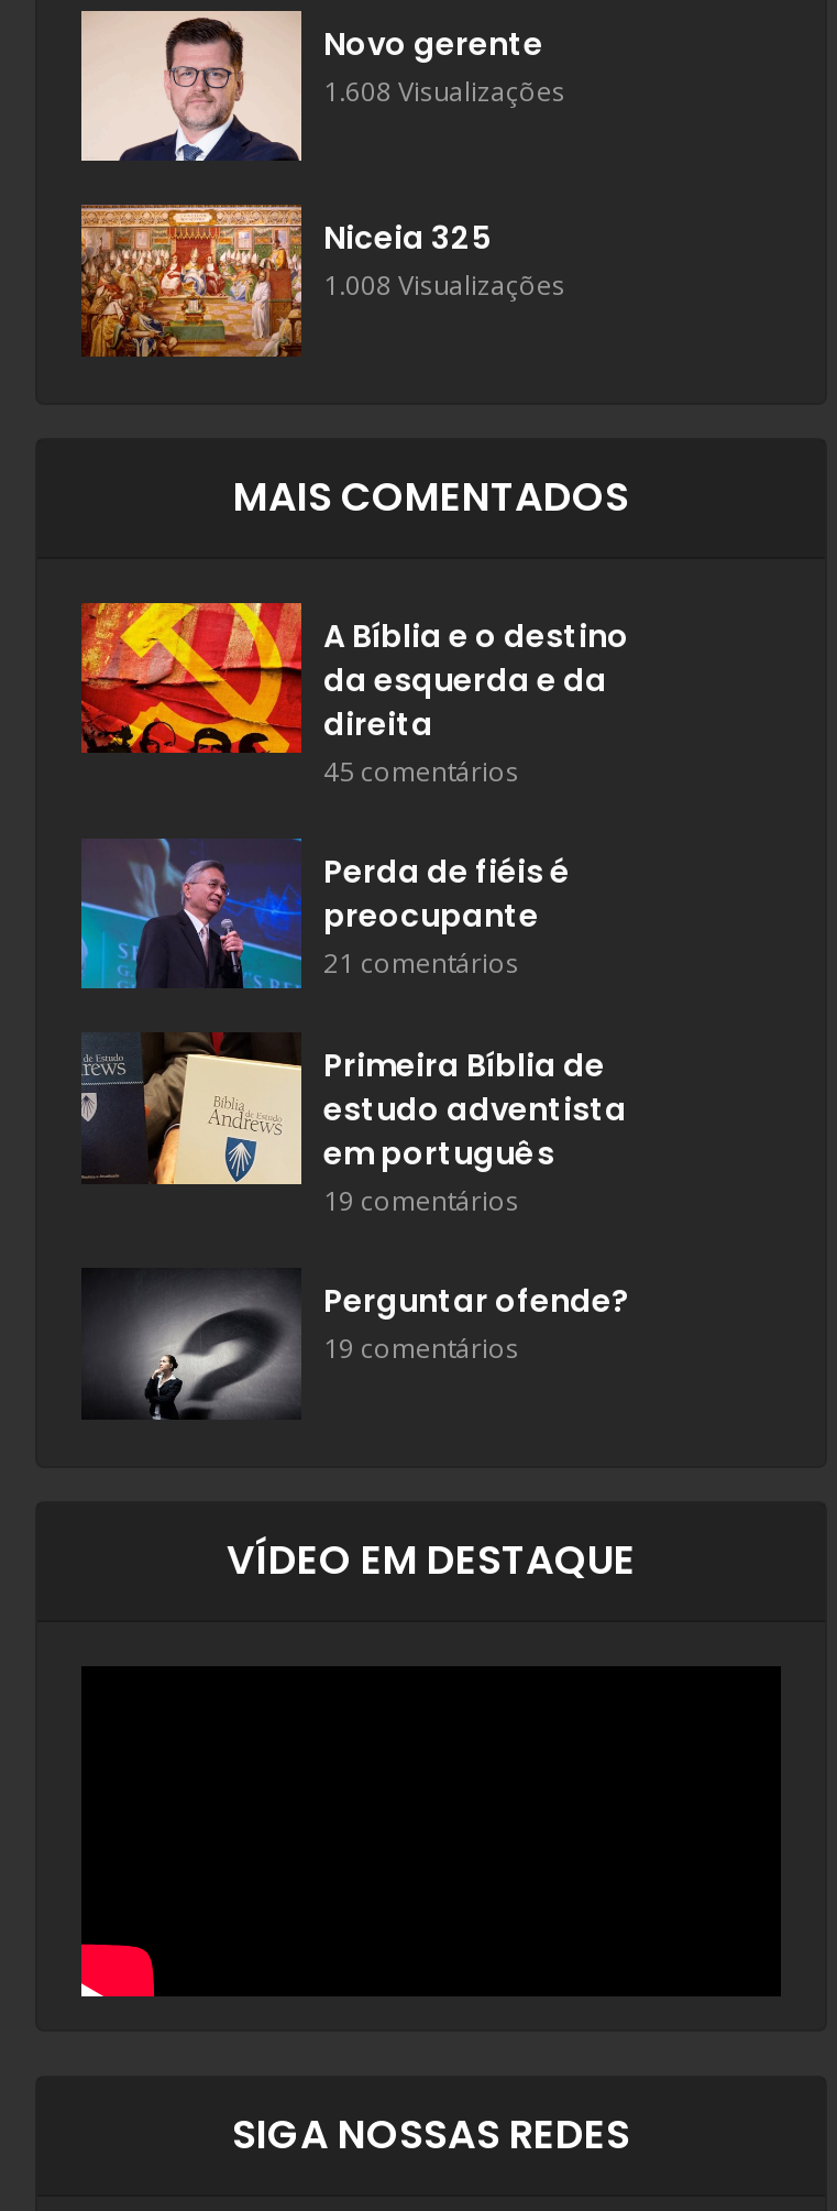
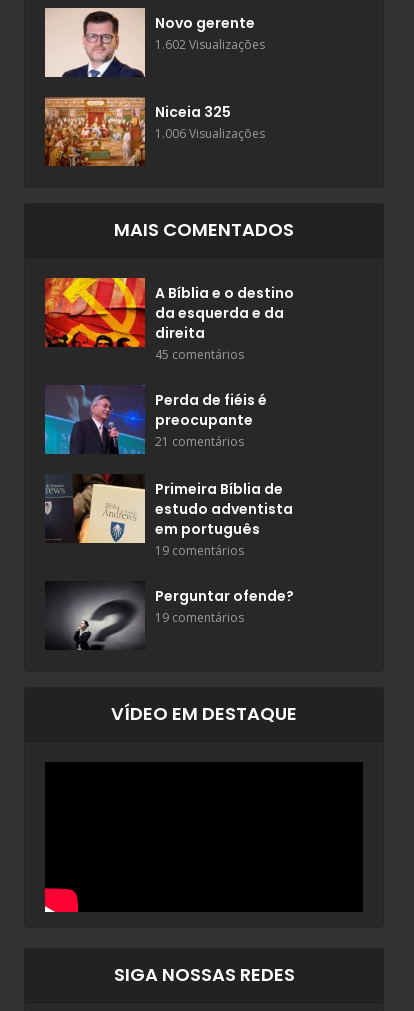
[323,73,565,110] 1.608 Visualizações -> [155,36,265,53] 1.602 Visualizações
[323,268,565,305] 1.008 Visualizações -> [155,125,265,142] 1.006 Visualizações

